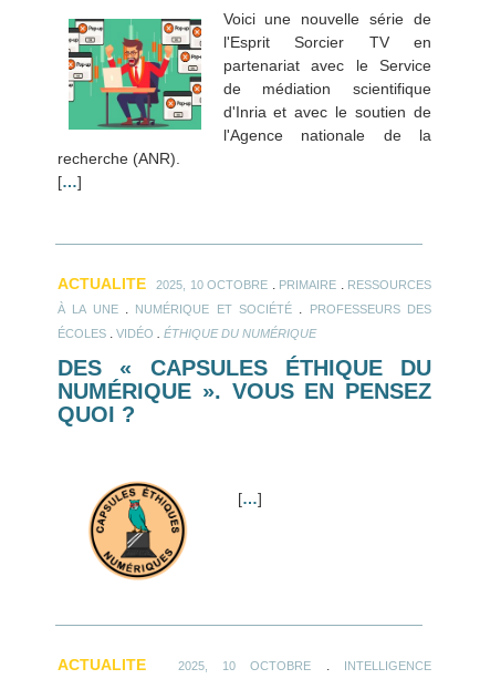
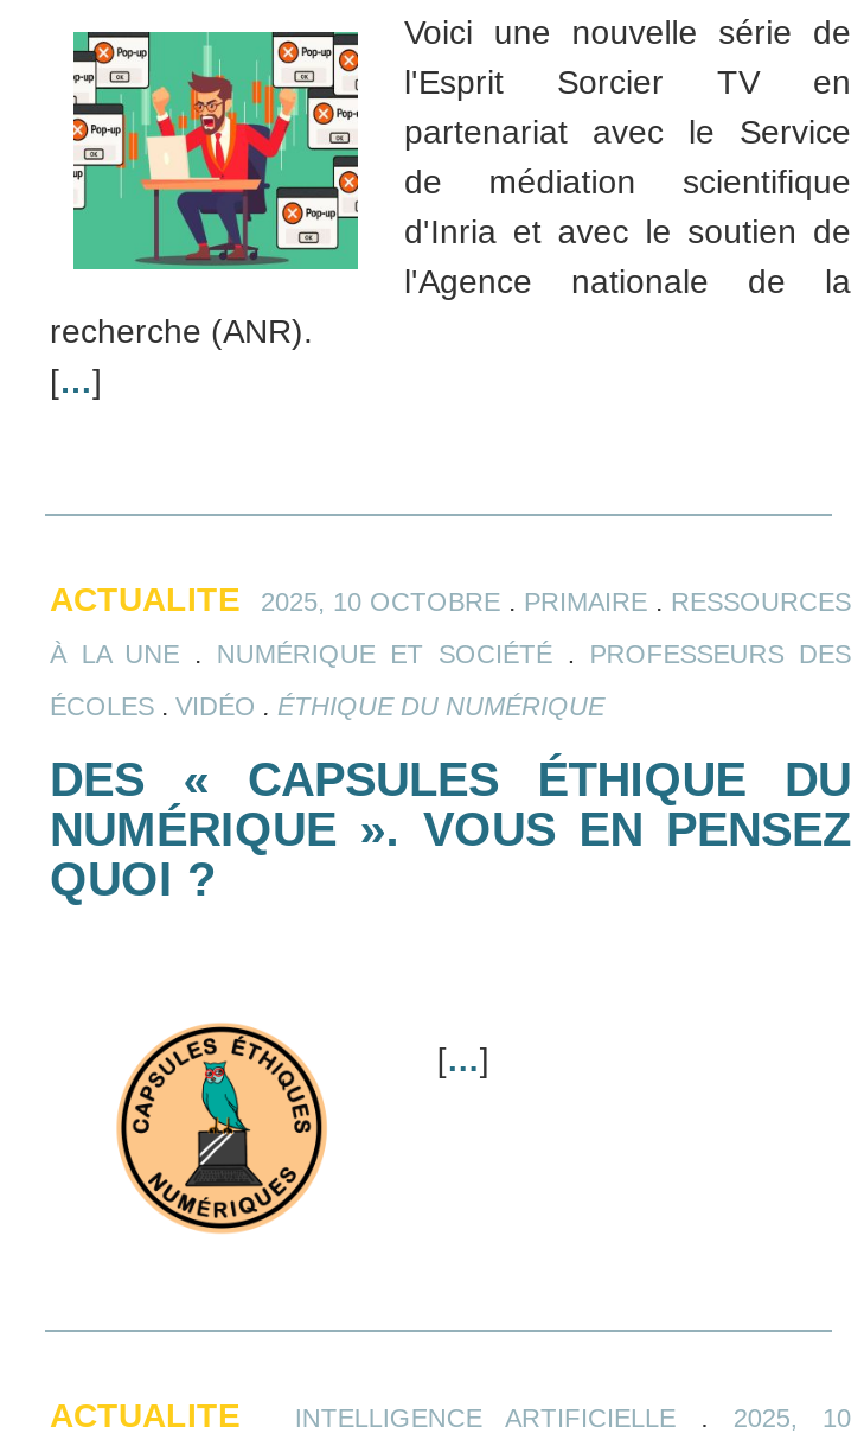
[178,658,431,672] 2025, 10 OCTOBRE. INTELLIGENCE -> [295,1400,851,1431] INTELLIGENCE ARTIFICIELLE. 2025, 10

